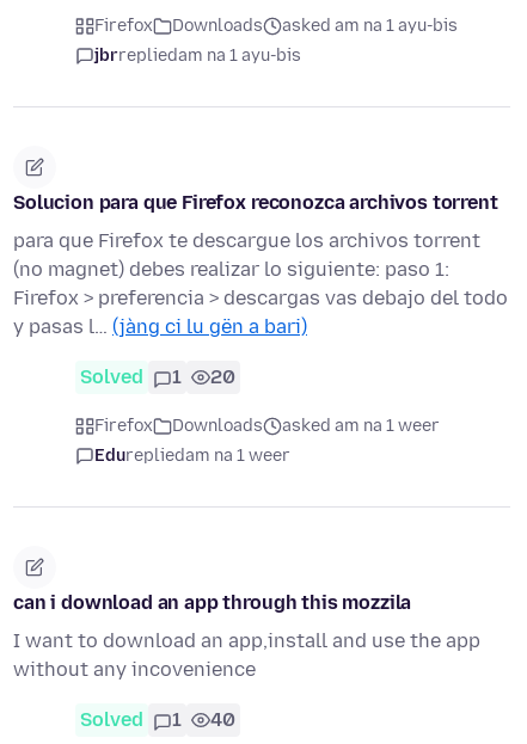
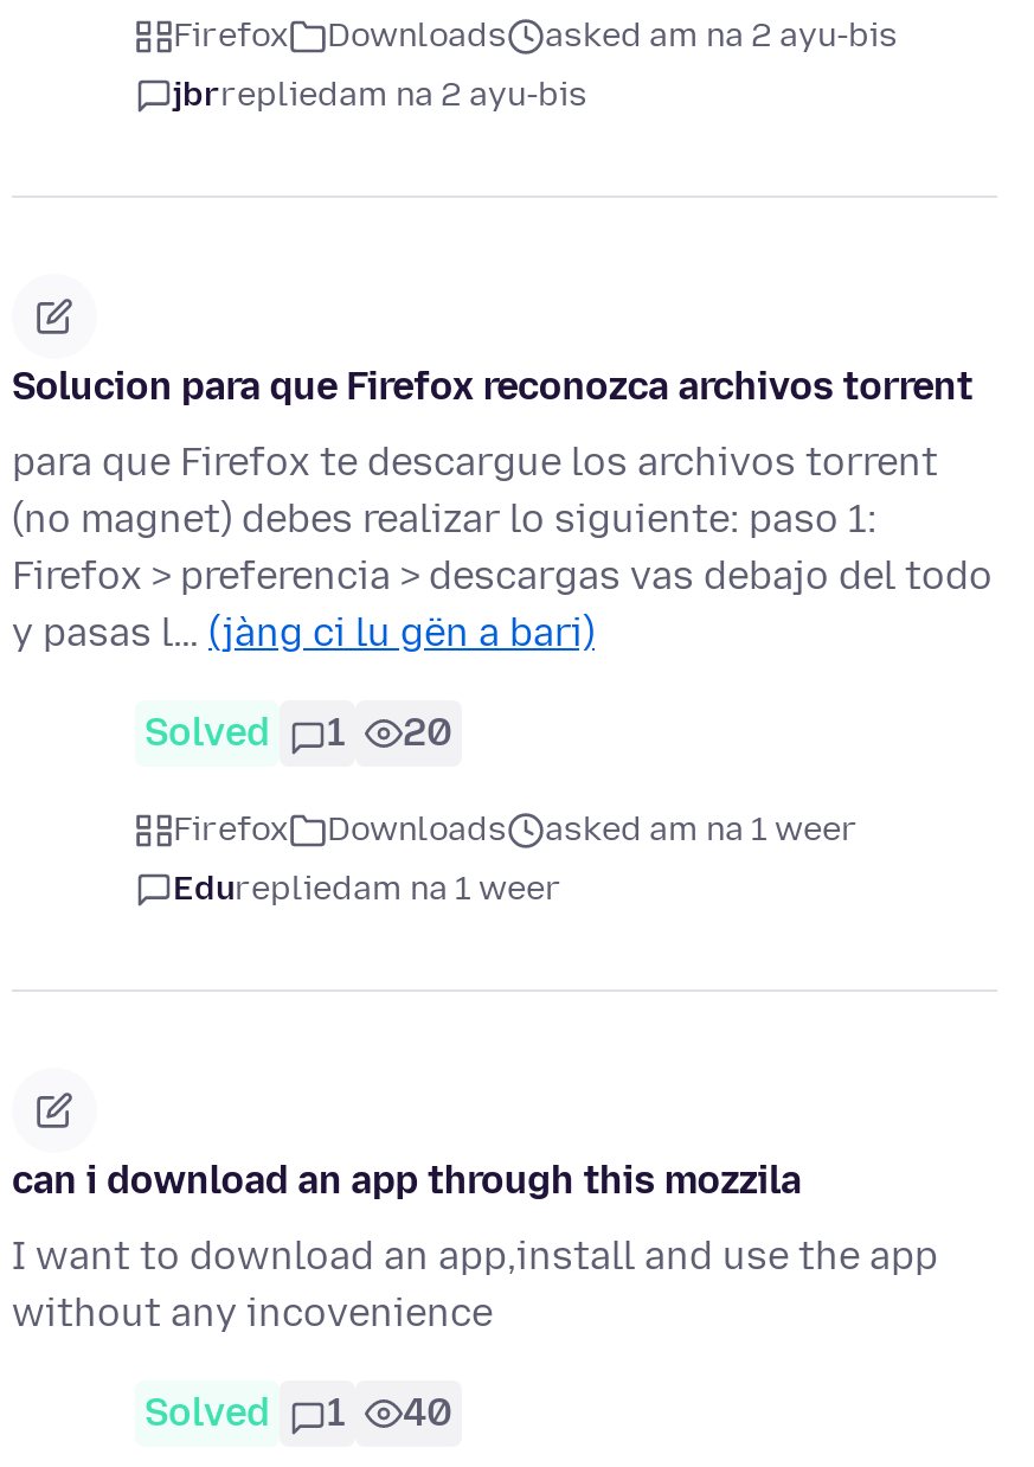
[282,16,458,36] asked am na 1 ayu-bis -> [545,17,898,57] asked am na 2 ayu-bis
[94,46,301,66] jbrrepliedam na 1 ayu-bis -> [173,76,587,116] jbrrepliedam na 2 ayu-bis

